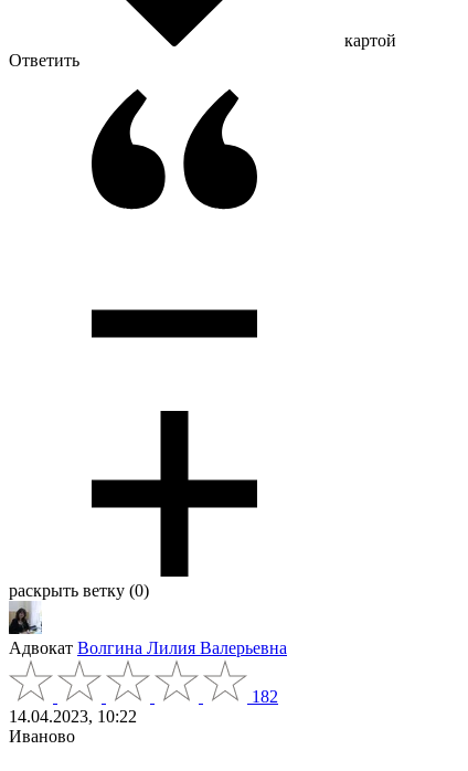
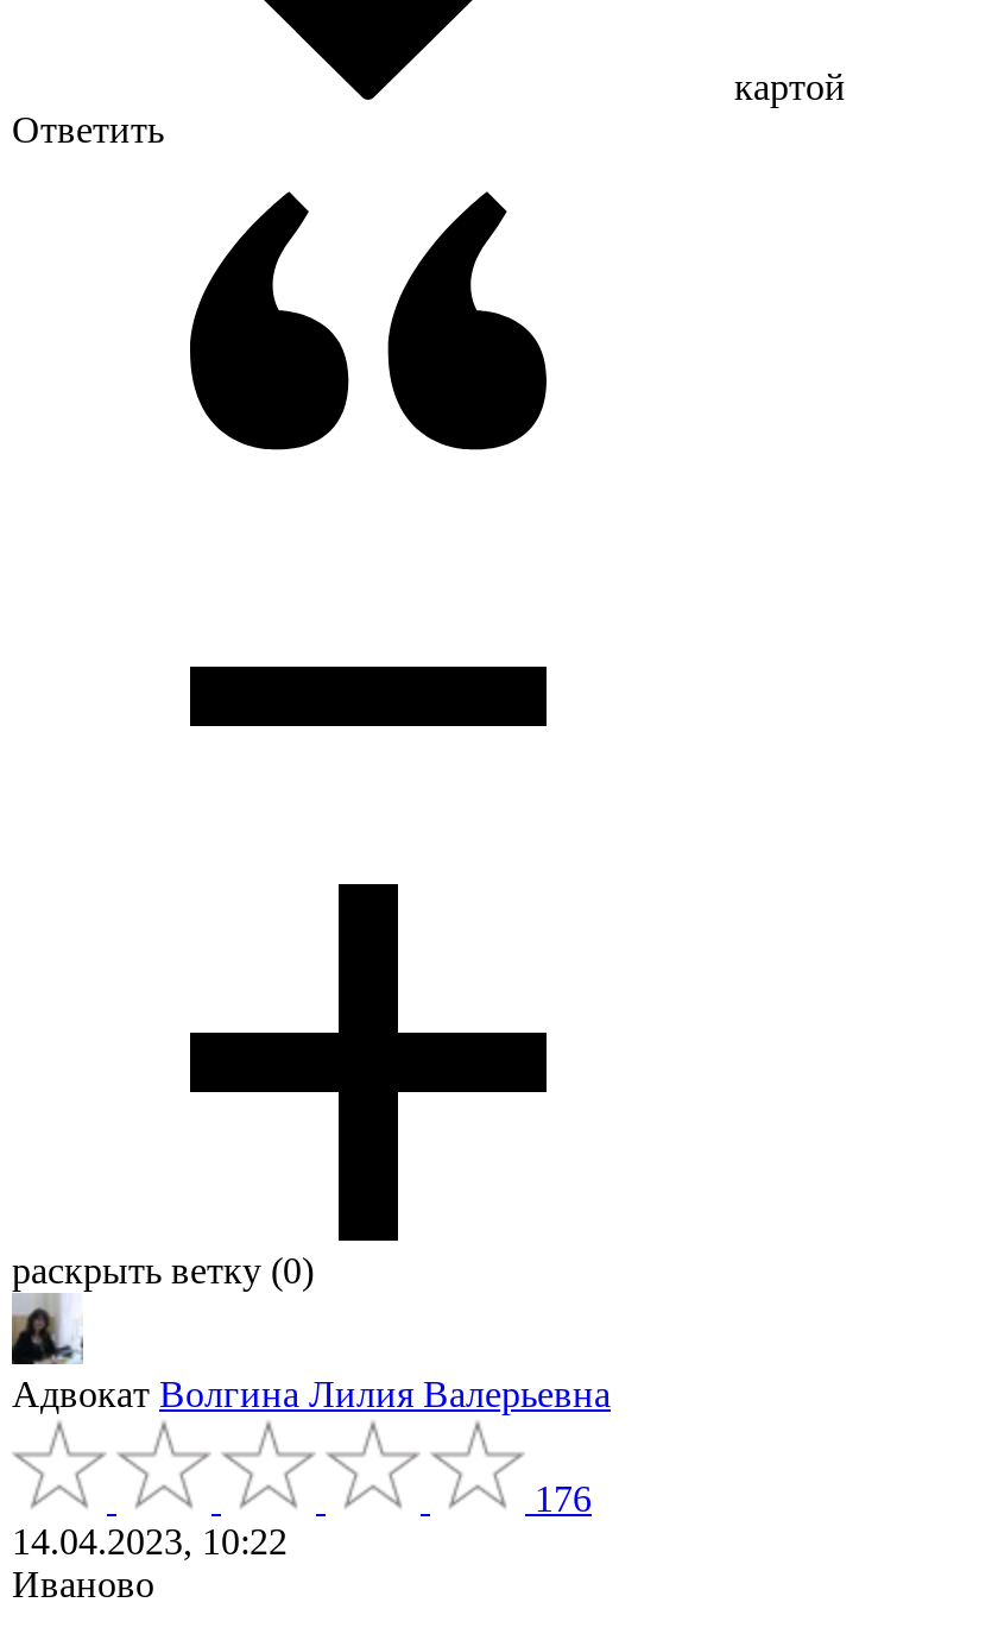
[247,687,278,706] 182 -> [525,1479,592,1519] 176

